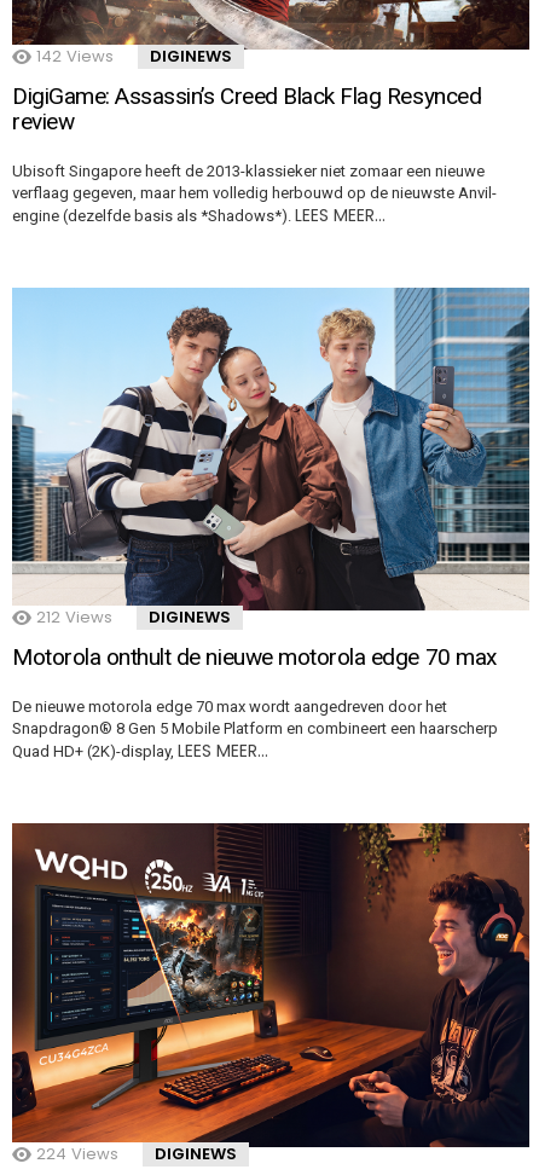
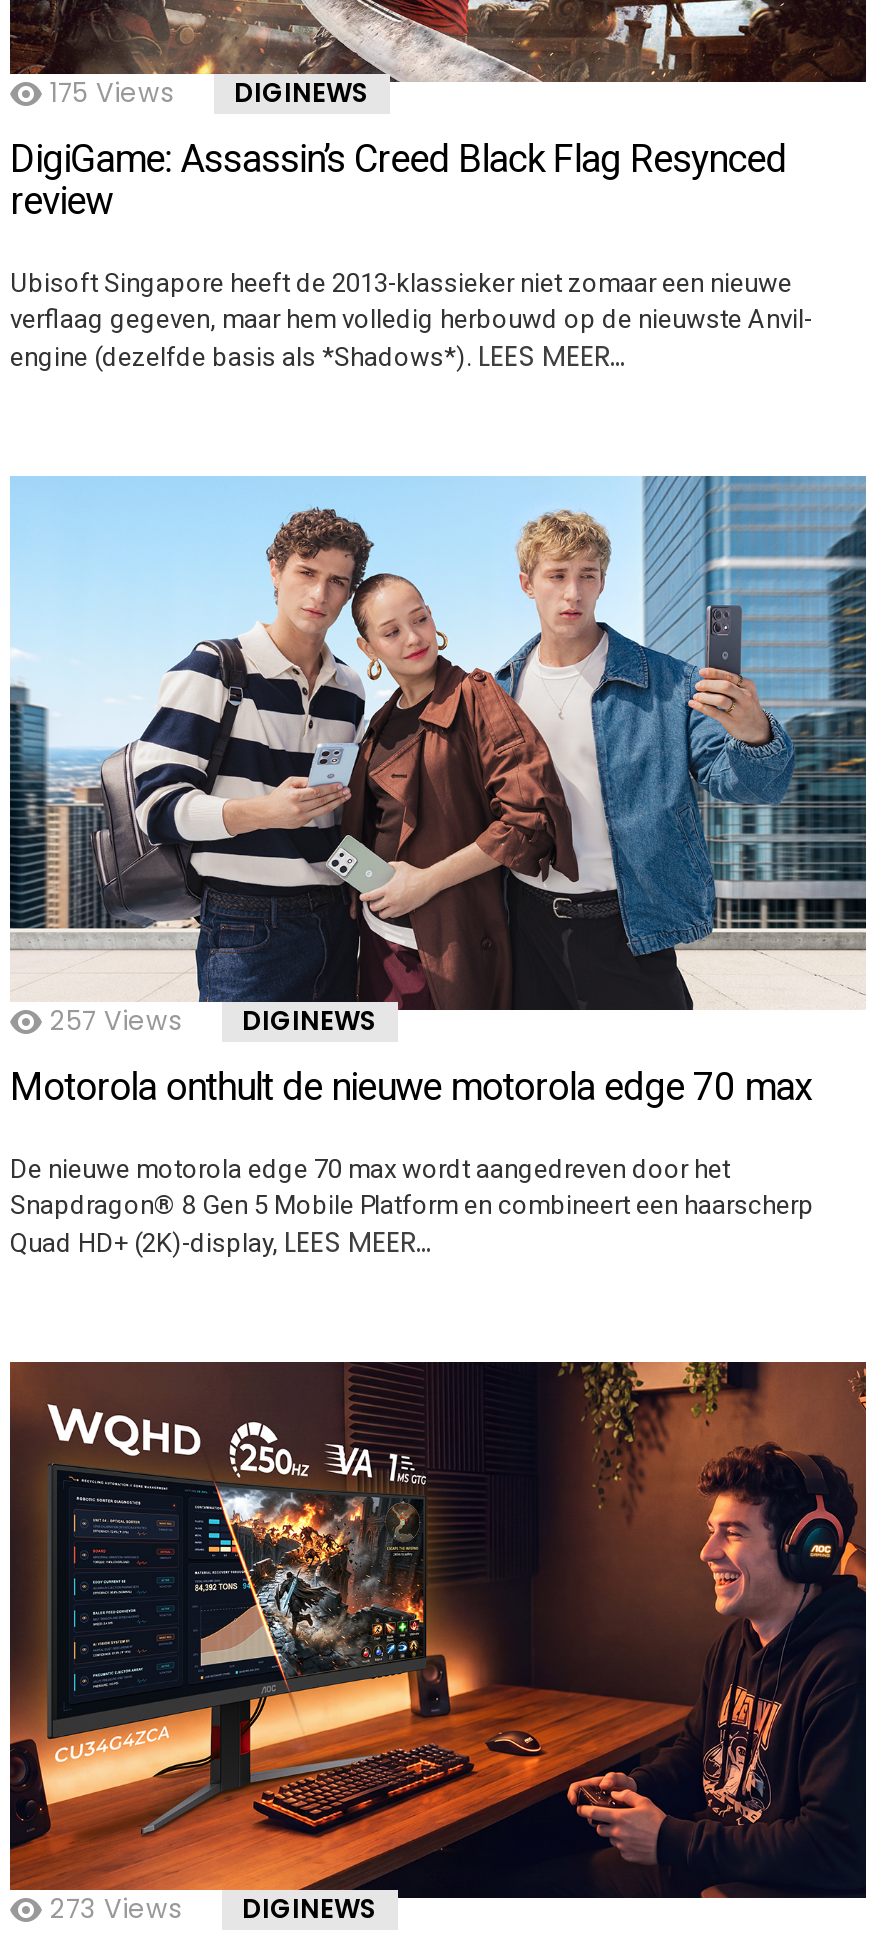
[36,44,232,67] 142 Views DIGINEWS -> [50,73,370,111] 175 Views DIGINEWS
[36,606,231,629] 212 Views DIGINEWS -> [50,1002,378,1040] 257 Views DIGINEWS
[36,1142,237,1165] 224 Views DIGINEWS -> [50,1889,378,1927] 273 Views DIGINEWS

